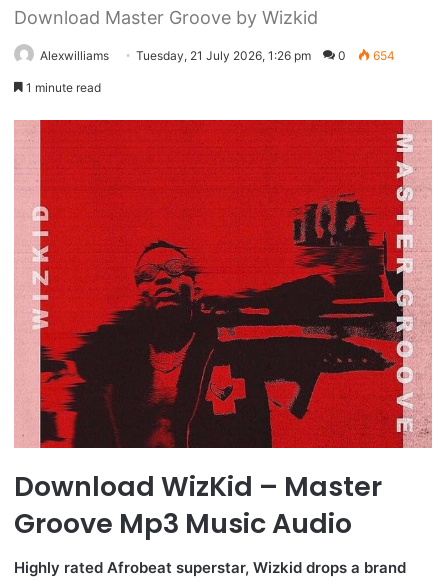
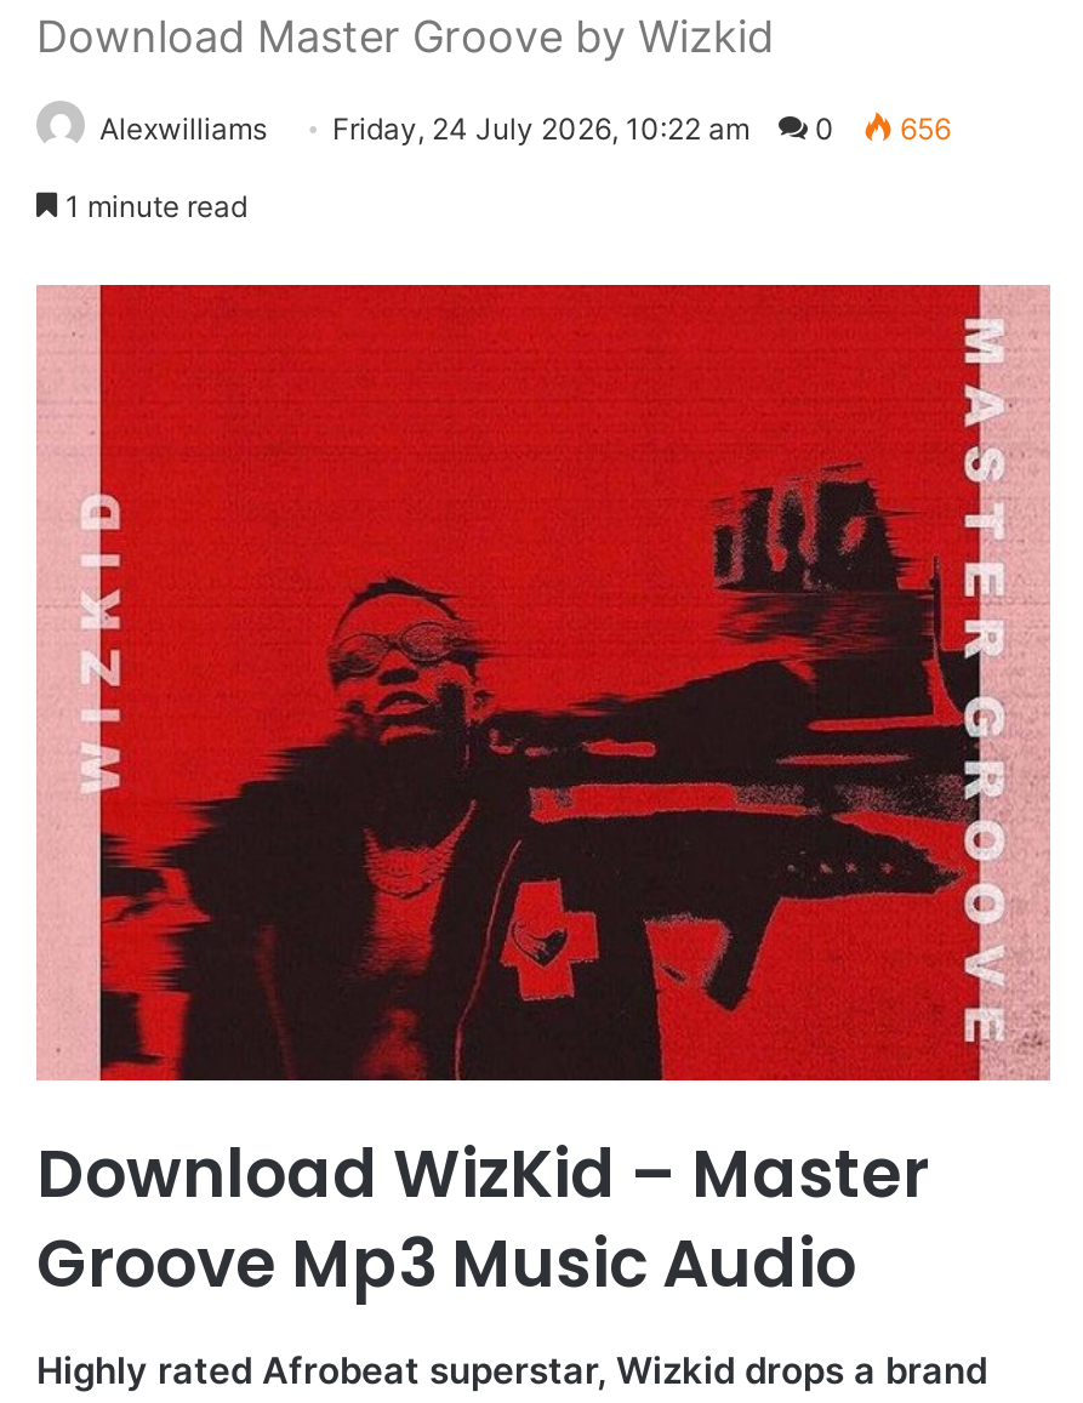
[136,48,311,63] Tuesday, 21 July 2026, 1:26 pm -> [332,111,749,147] Friday, 24 July 2026, 10:22 am
[370,48,395,63] 654 -> [893,111,951,147] 656

